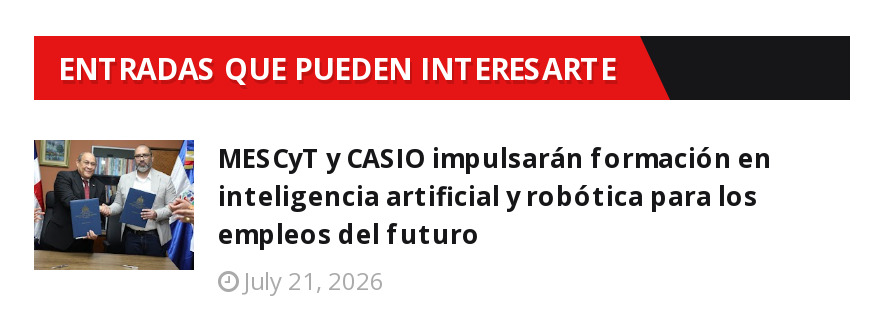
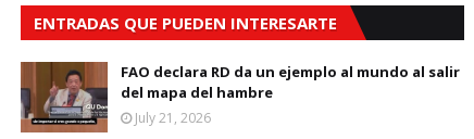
[32,138,772,308] [image] | MESCyT y CASIO impulsarán formación en | inteligencia artificial y robótica para los | empleos del futuro -> [20,61,460,134] [image] | FAO declara RD da un ejemplo al mundo al salir | del mapa del hambre

